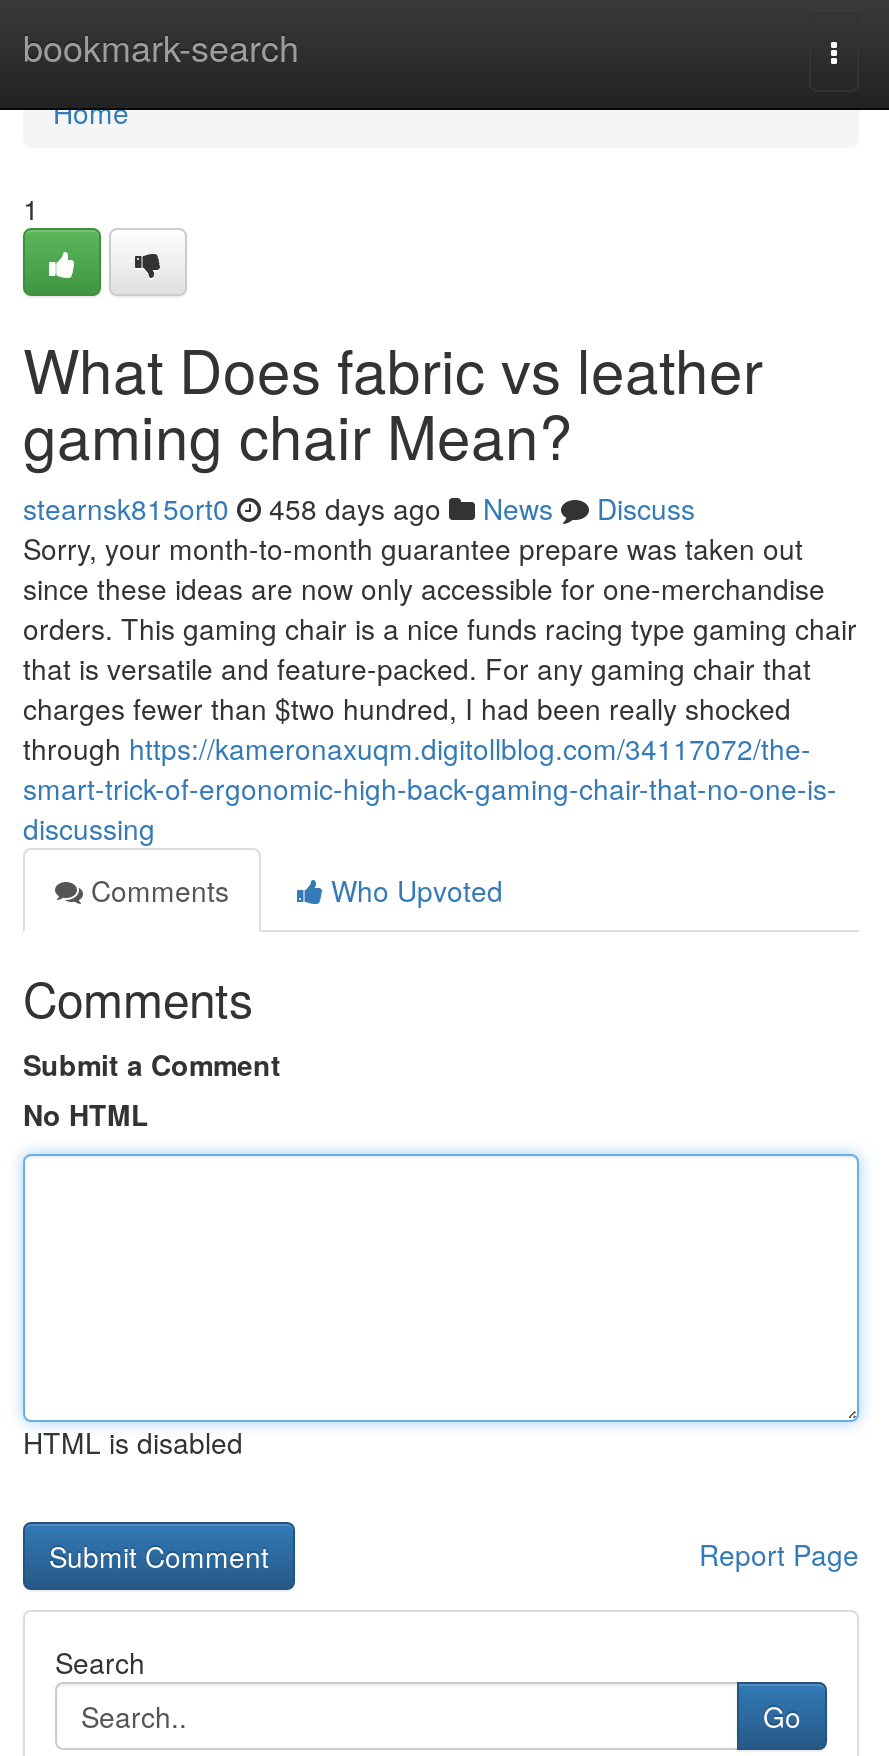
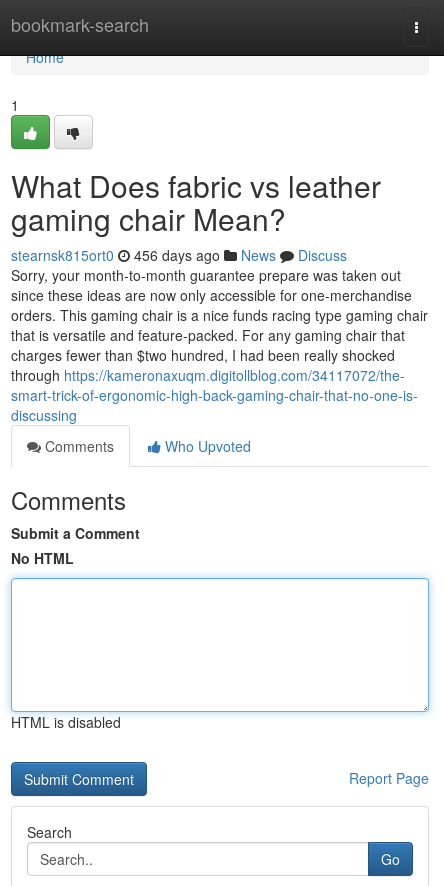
[23,488,695,528] stearnsk815ort0 458 days ago News Discuss -> [11,245,347,265] stearnsk815ort0 456 days ago News Discuss

